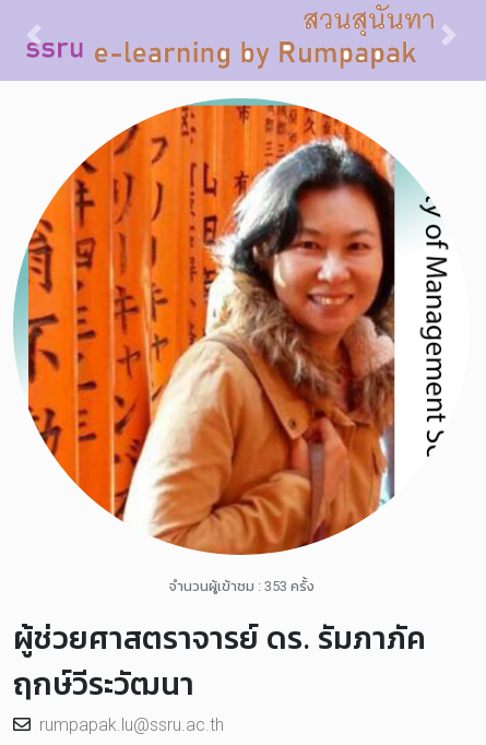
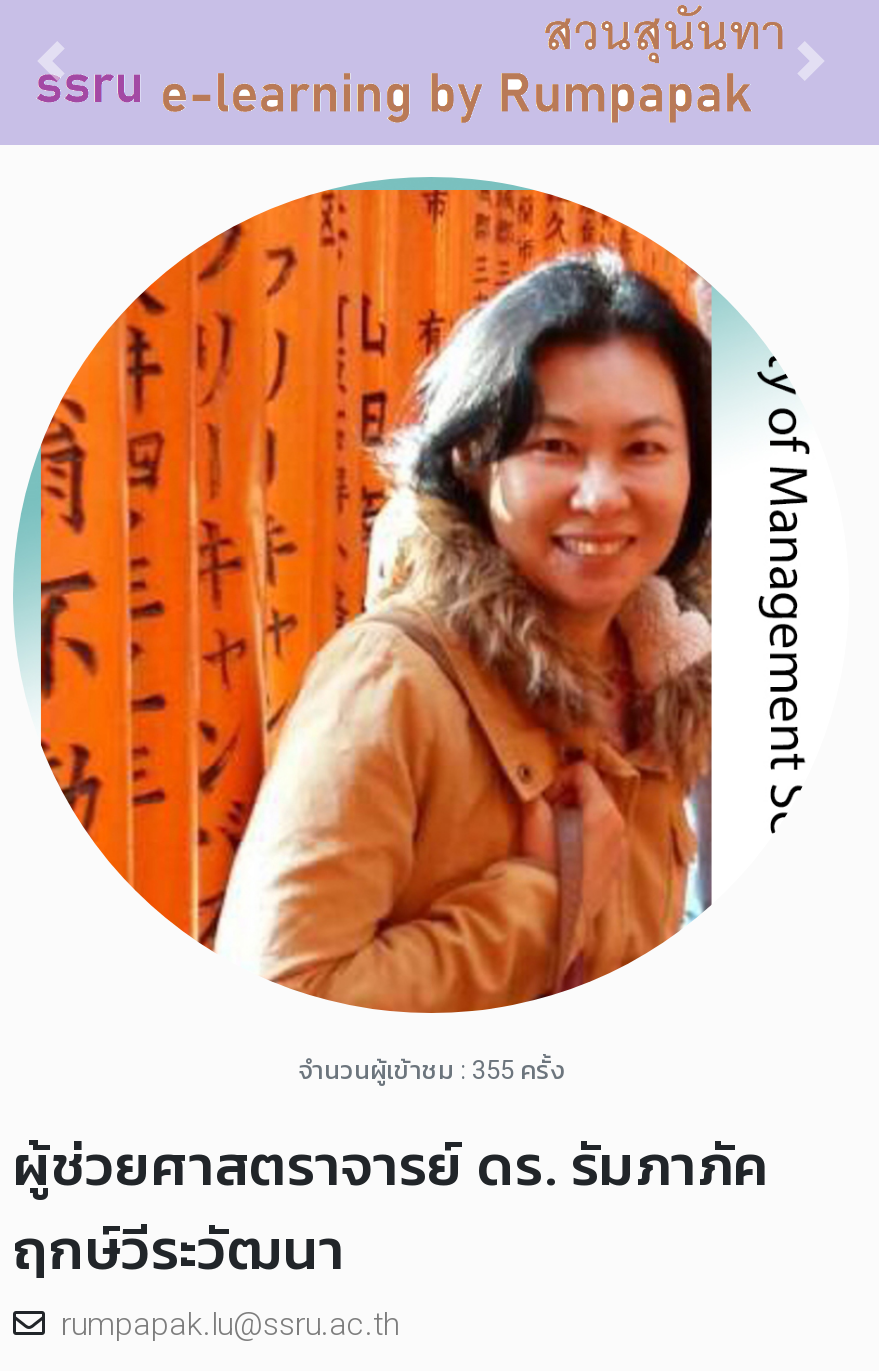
[169,578,314,594] จำนวนผู้เข้าชม : 353 ครั้ง -> [298,1055,564,1085] จำนวนผู้เข้าชม : 355 ครั้ง

